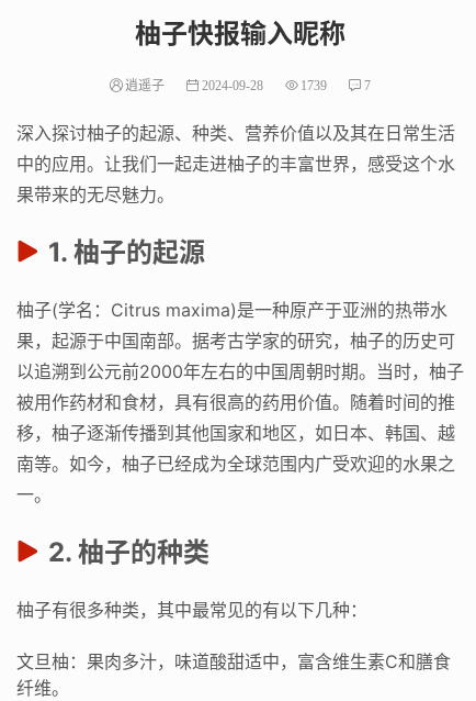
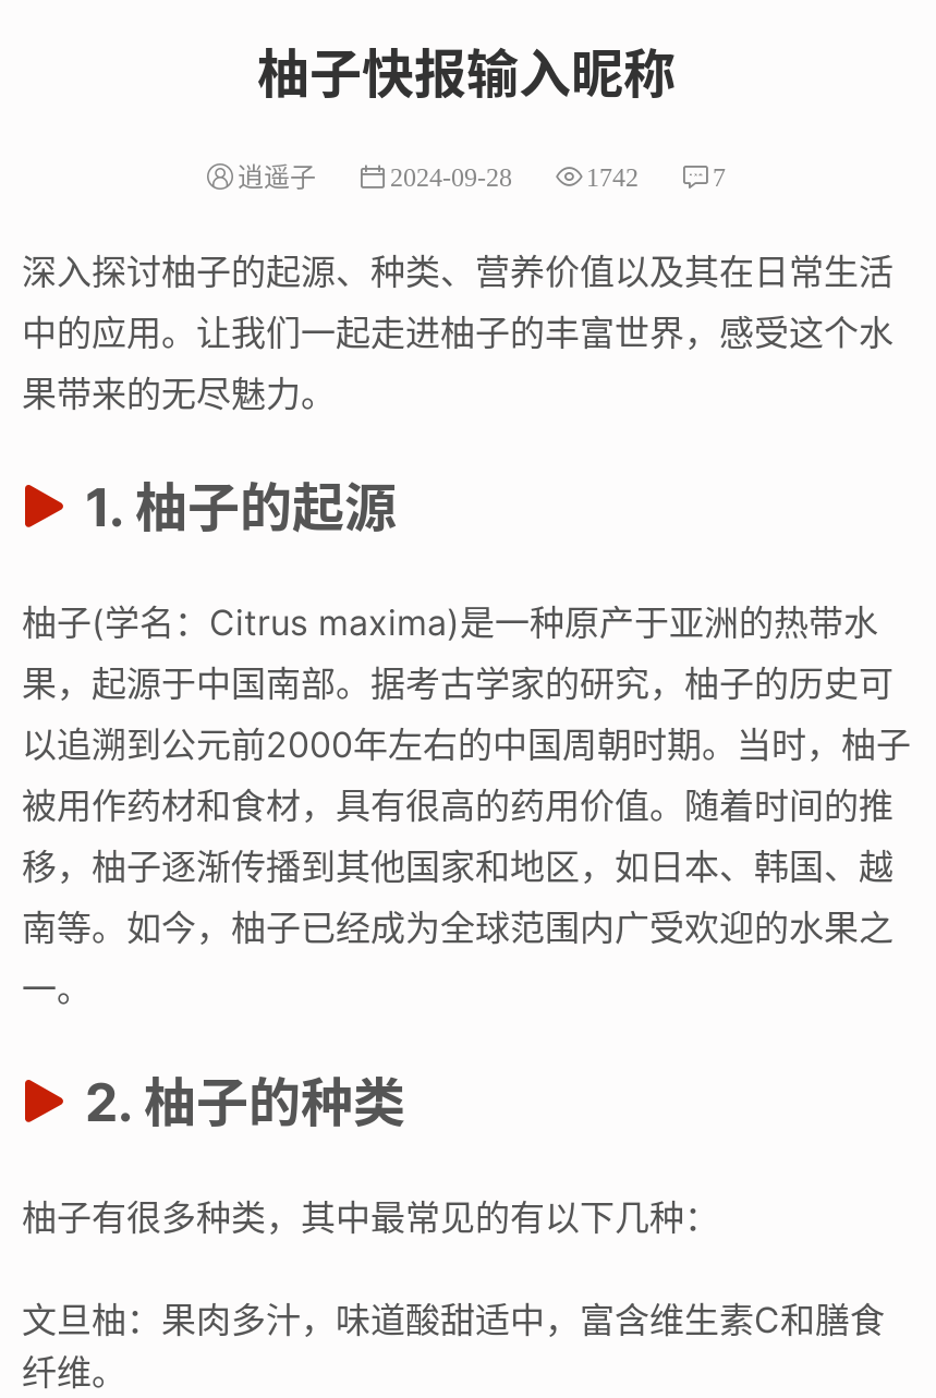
[301,78,327,92] 1739 -> [586,162,639,190] 1742

